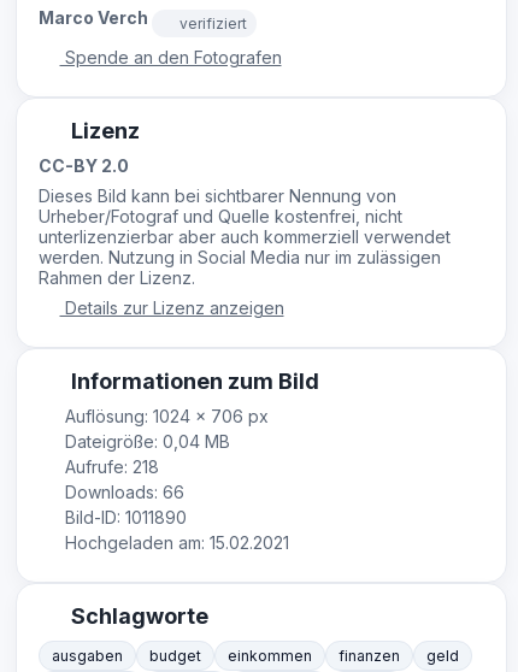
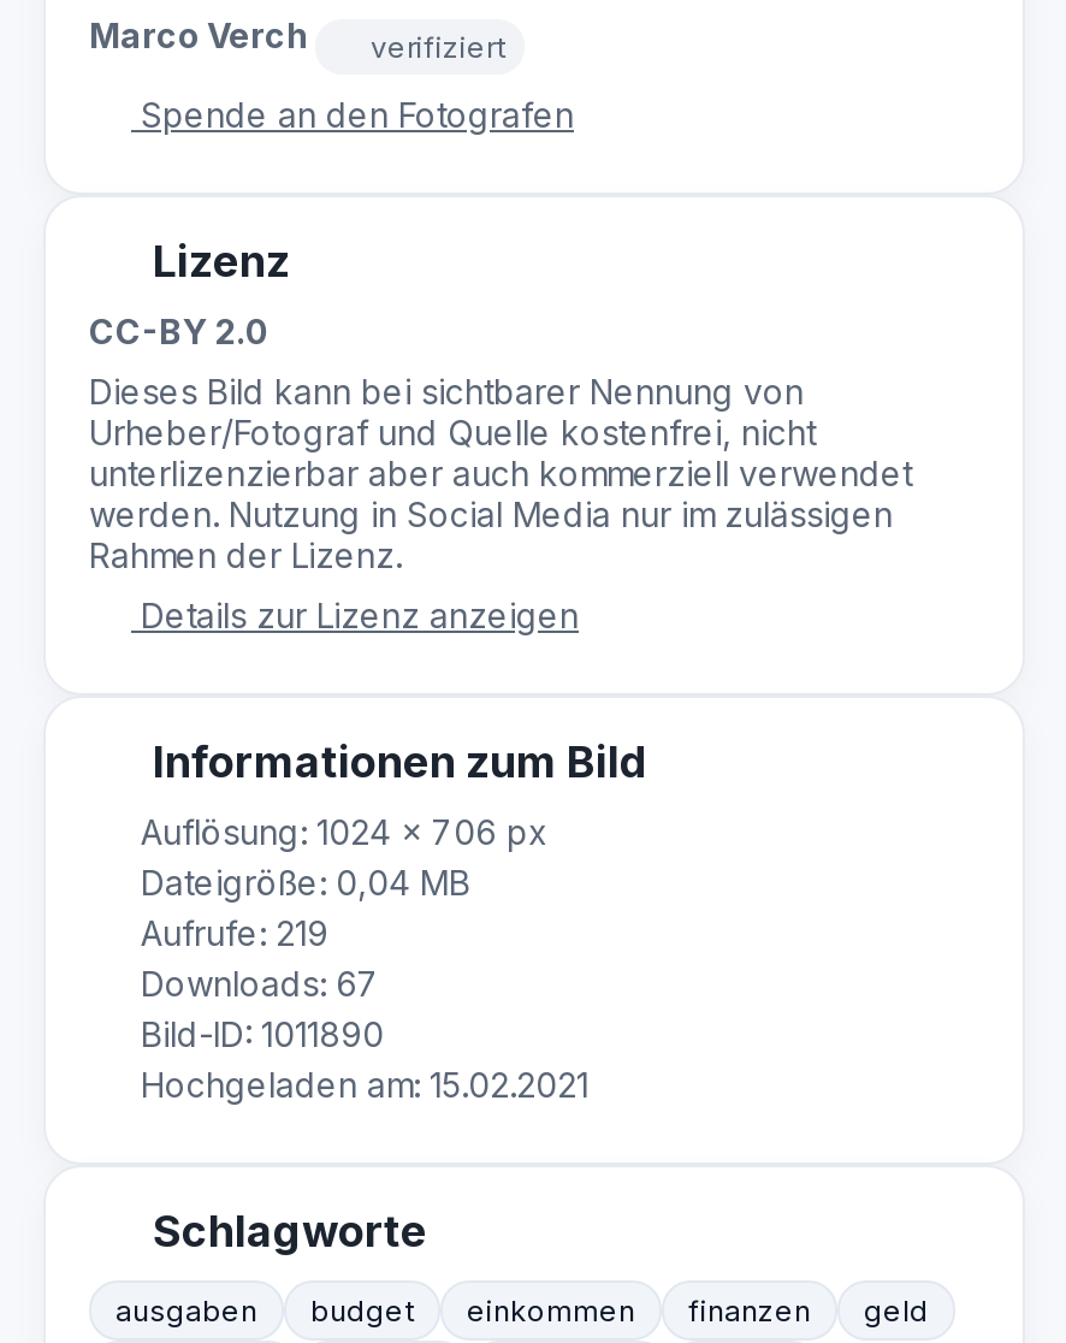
[60,457,158,477] Aufrufe: 218 -> [131,913,328,954] Aufrufe: 219
[60,482,184,503] Downloads: 66 -> [131,964,379,1005] Downloads: 67

